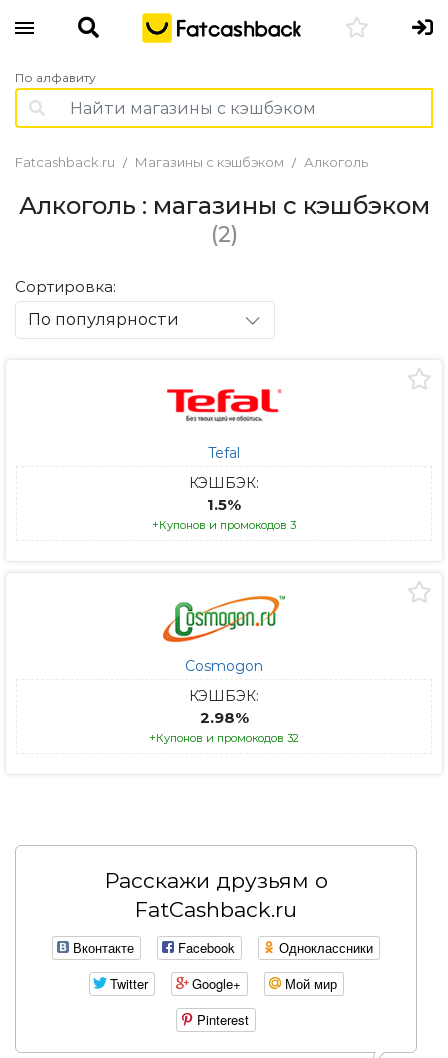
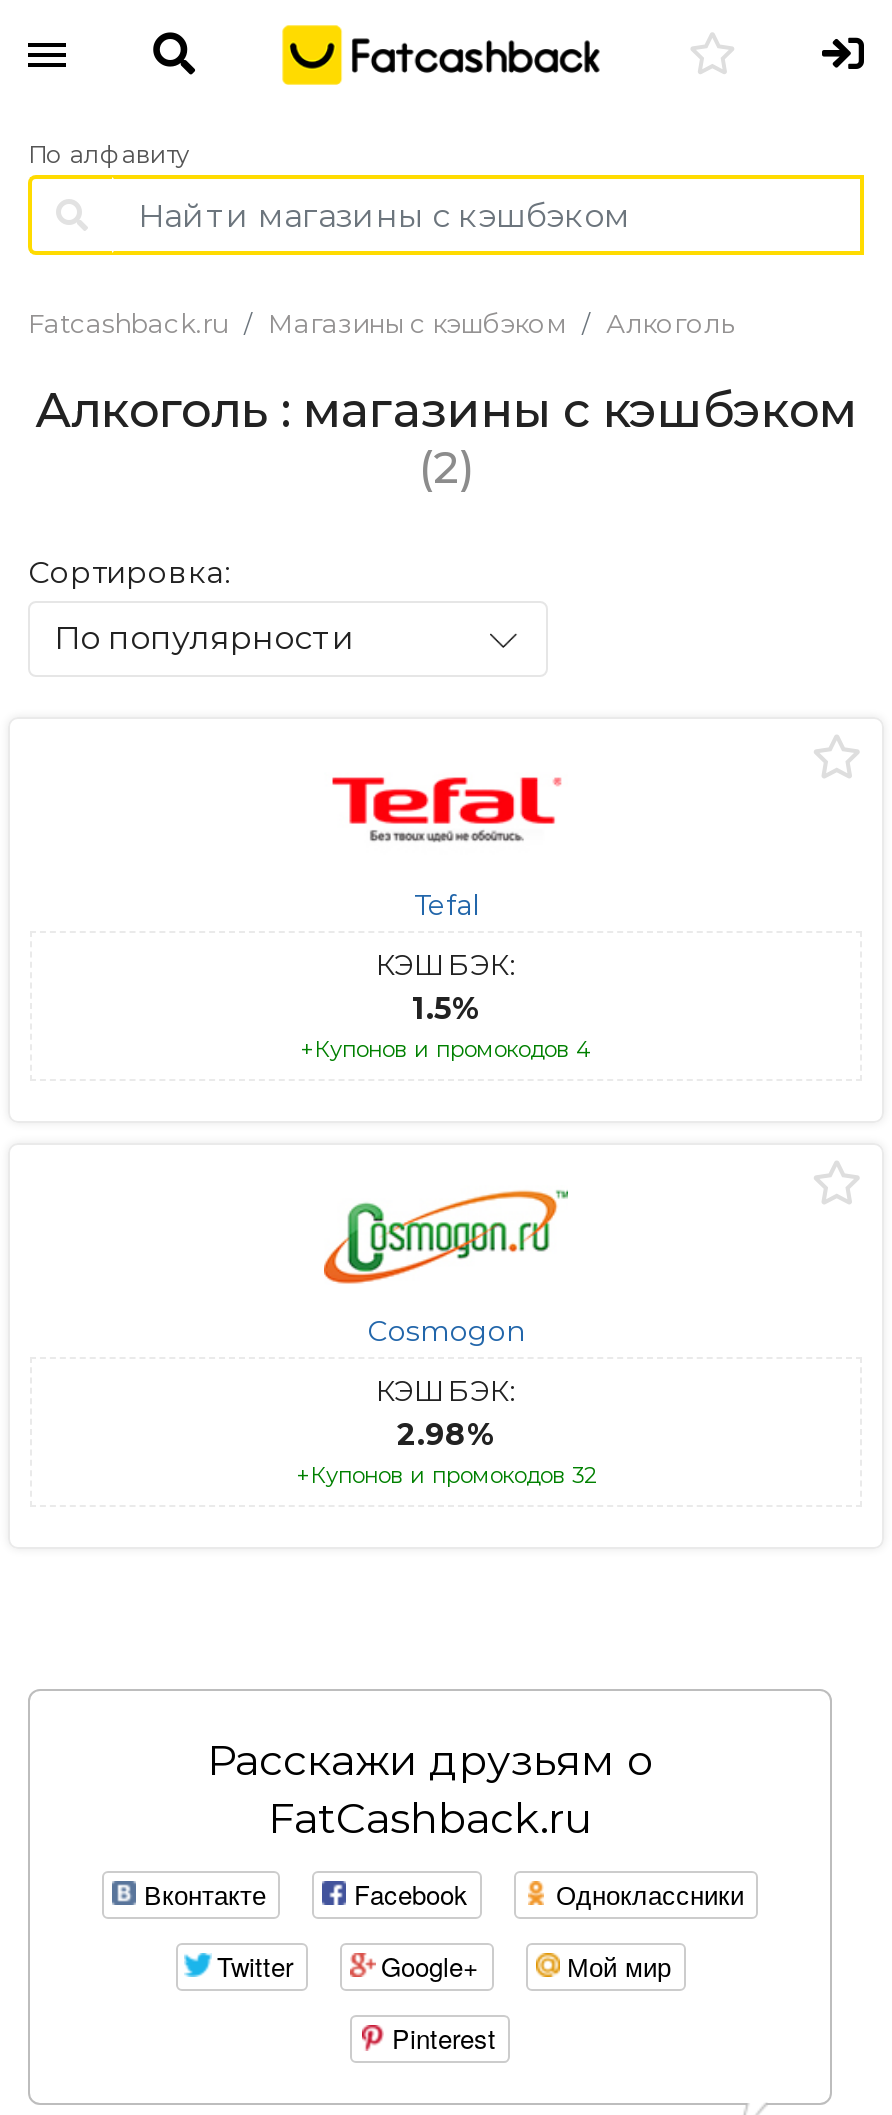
[152,518,296,532] +Купонов и промокодов 3 -> [300,1035,592,1063] +Купонов и промокодов 4

